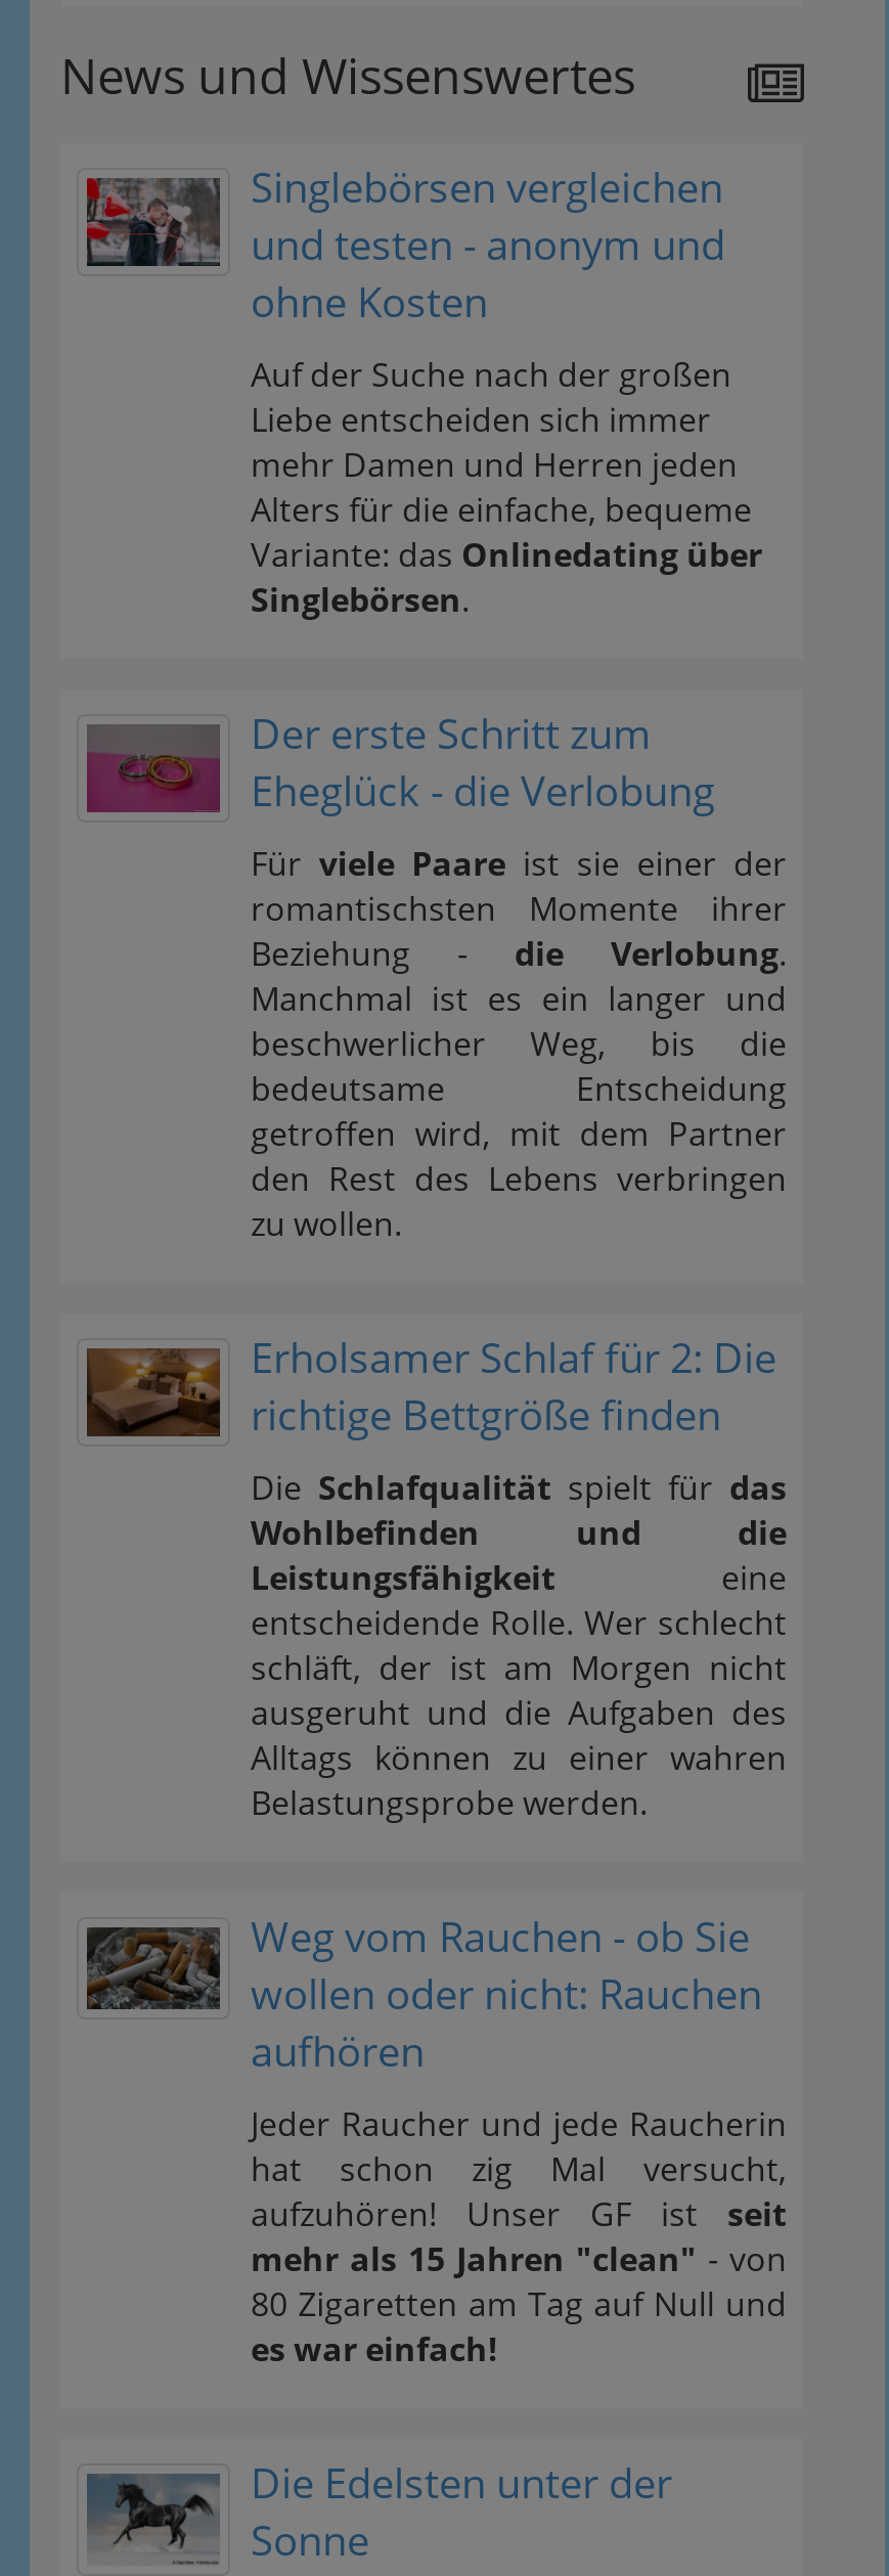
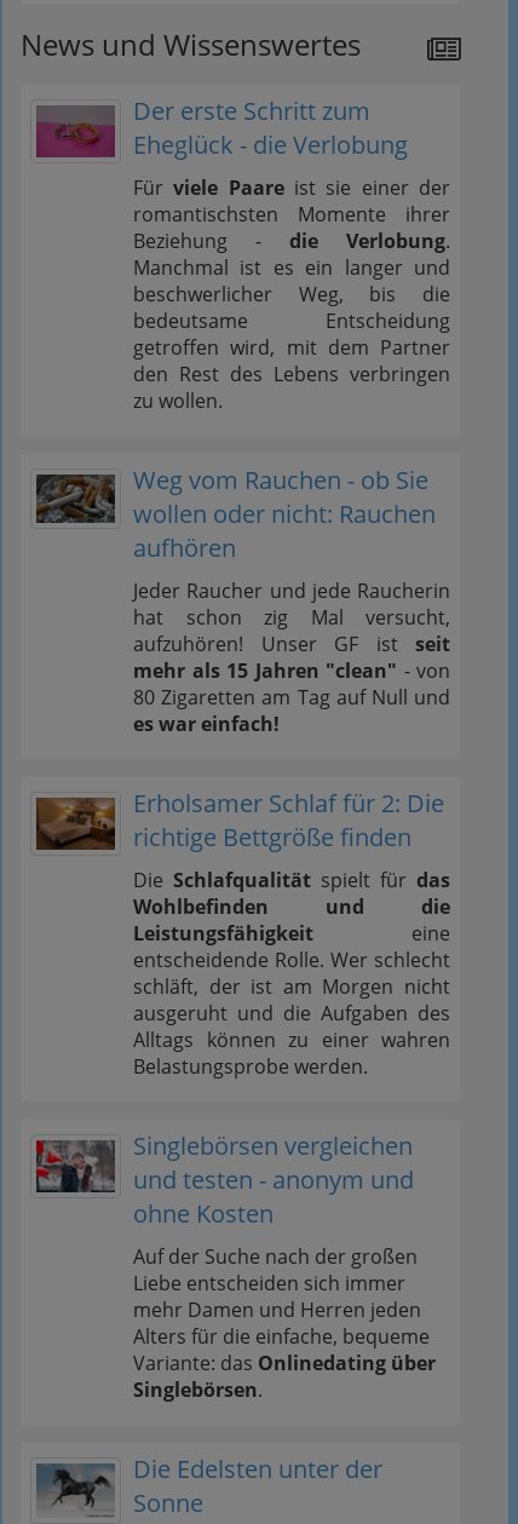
moved [85,160,762,622] -> [35,1129,436,1403]: [image] | Singlebörsen vergleichen | und testen - anonym und | ... | Variante: das Onlinedating über | Singlebörsen.
moved [99,706,787,1246] -> [44,94,450,414]: [image] | Der erste Schritt zum | Eheglück - die Verlobung | ... | den Rest des Lebens verbringen | zu wollen.
moved [85,1909,787,2371] -> [35,464,450,737]: [image] | Weg vom Rauchen - ob Sie | wollen oder nicht: Rauchen | ... | 80 Zigaretten am Tag auf Null und | es war einfach!

